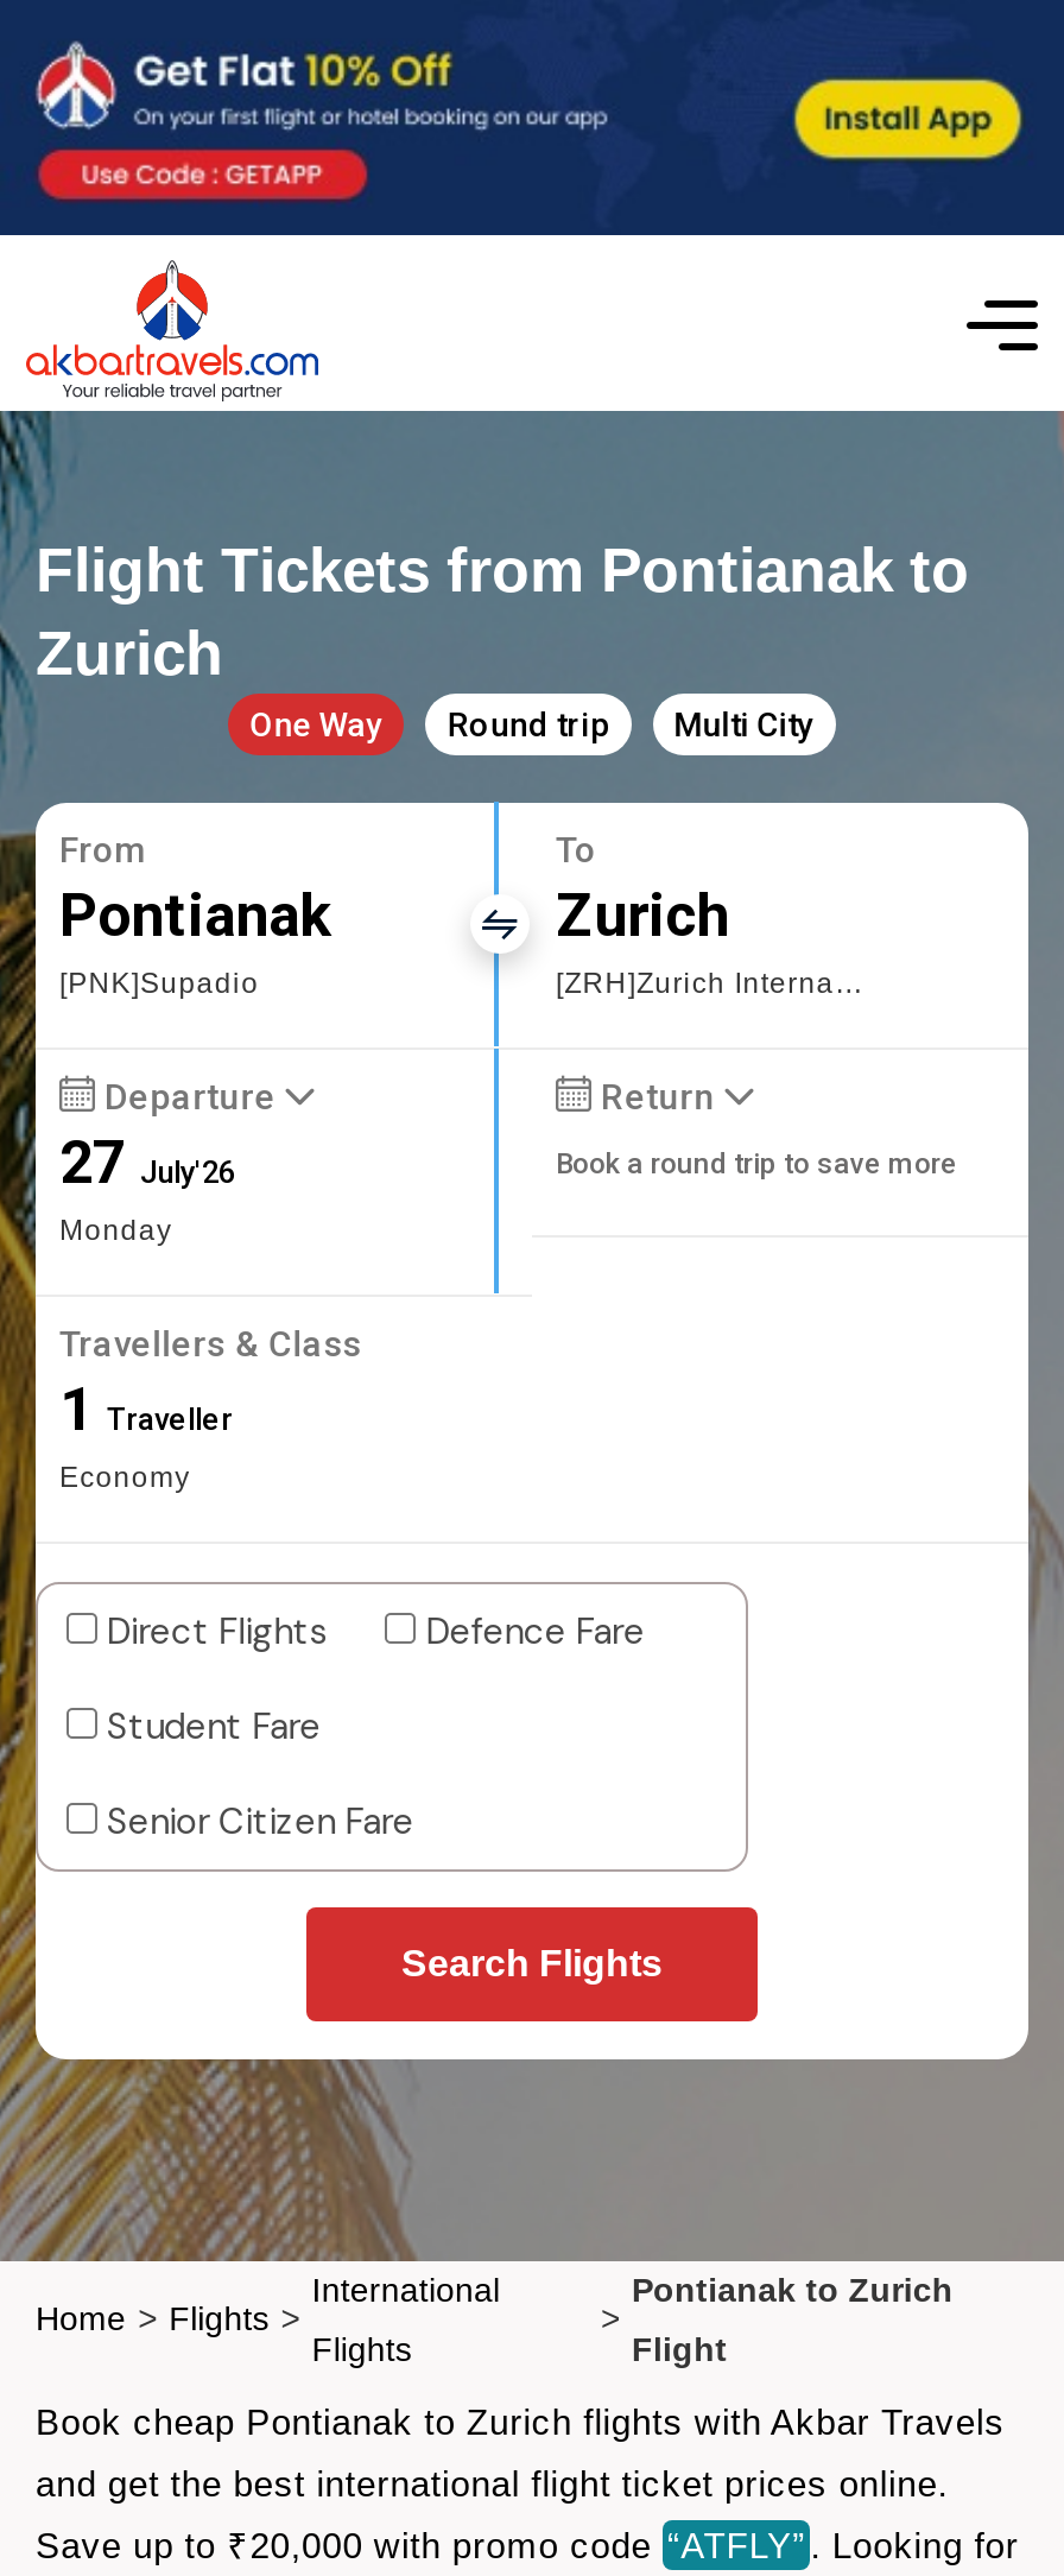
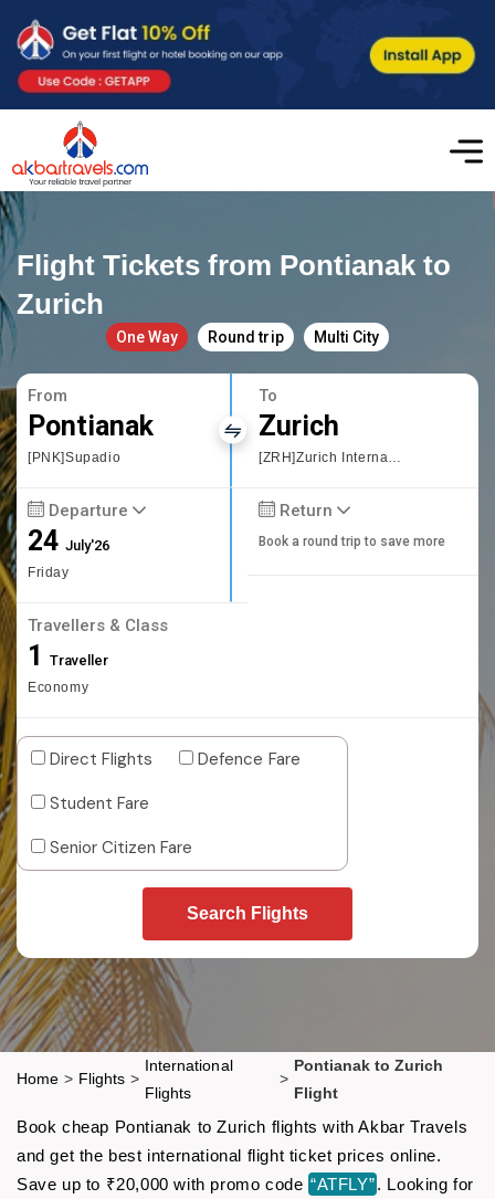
[59,1128,235,1247] 27 July'26 | Monday -> [28,525,109,580] 24 July'26 | Friday

